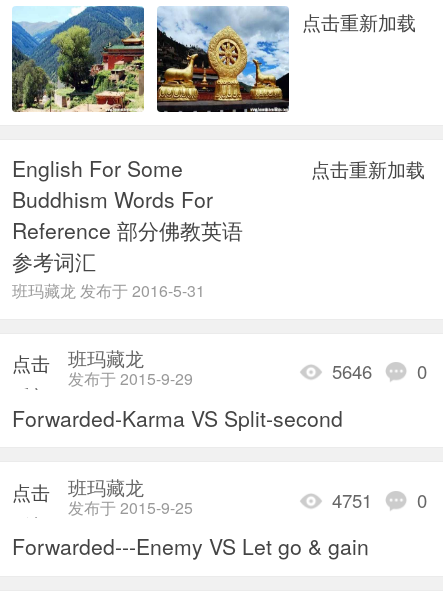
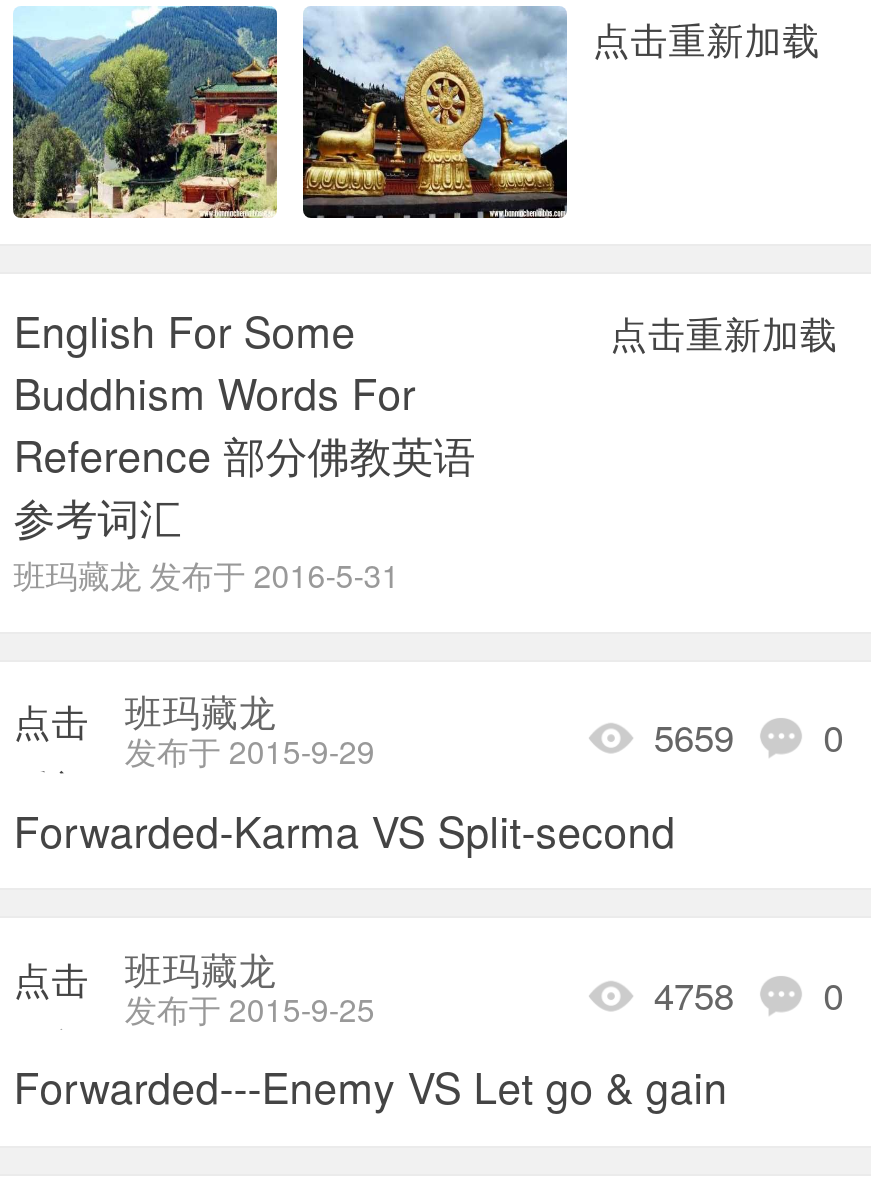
[332,358,427,384] 5646 0 -> [654,711,843,763] 5659 0
[332,487,427,513] 4751 0 -> [654,968,843,1020] 4758 0

